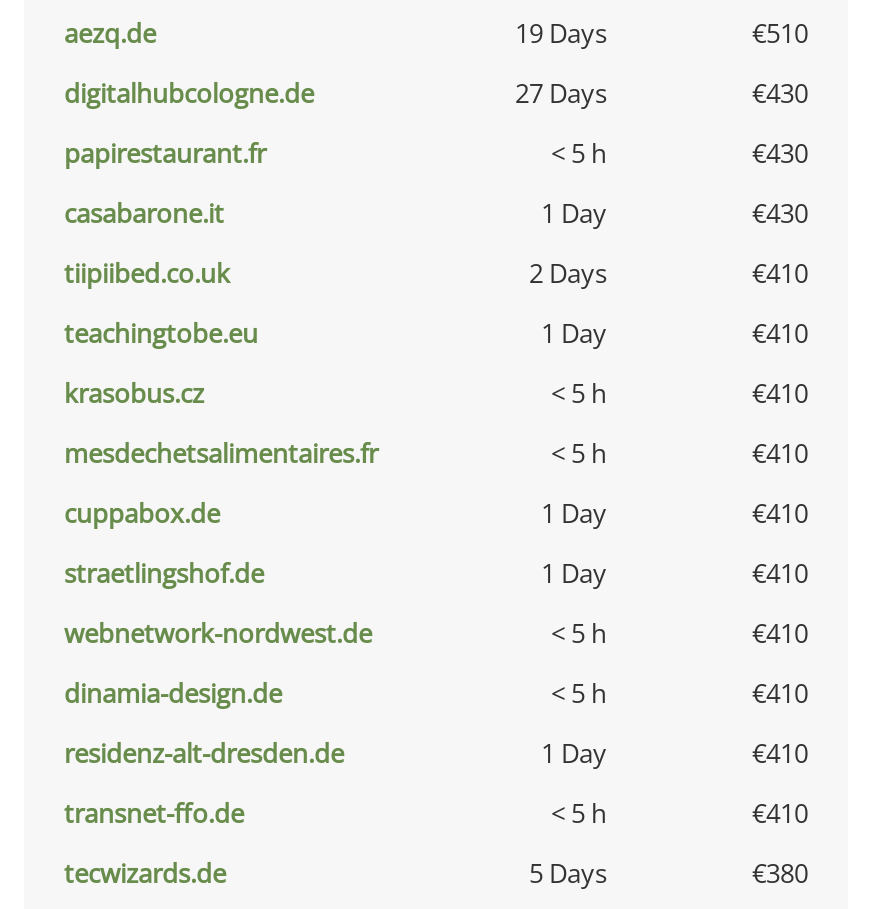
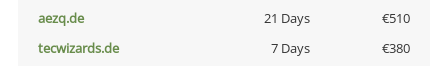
[515,15,607,51] 19 Days -> [263,9,309,27] 21 Days
[64,75,808,831] digitalhubcologne.de | 27 Days | €430 | papirestaurant.fr | < 5 h | €430 | casabarone.it | 1 Day | €430 | tiipiibed.co.uk | 2 Days | €410 | teachingtobe.eu | 1 Day | €410 | krasobus.cz | < 5 h | €410 | mesdechetsalimentaires.fr | < 5 h | €410 | cuppabox.de | 1 Day | €410 | straetlingshof.de | 1 Day | €410 | webnetwork-nordwest.de | < 5 h | €410 | dinamia-design.de | < 5 h | €410 | residenz-alt-dresden.de | 1 Day | €410 | transnet-ffo.de | < 5 h | €410 -> none
[529,855,607,891] 5 Days -> [270,39,309,57] 7 Days

